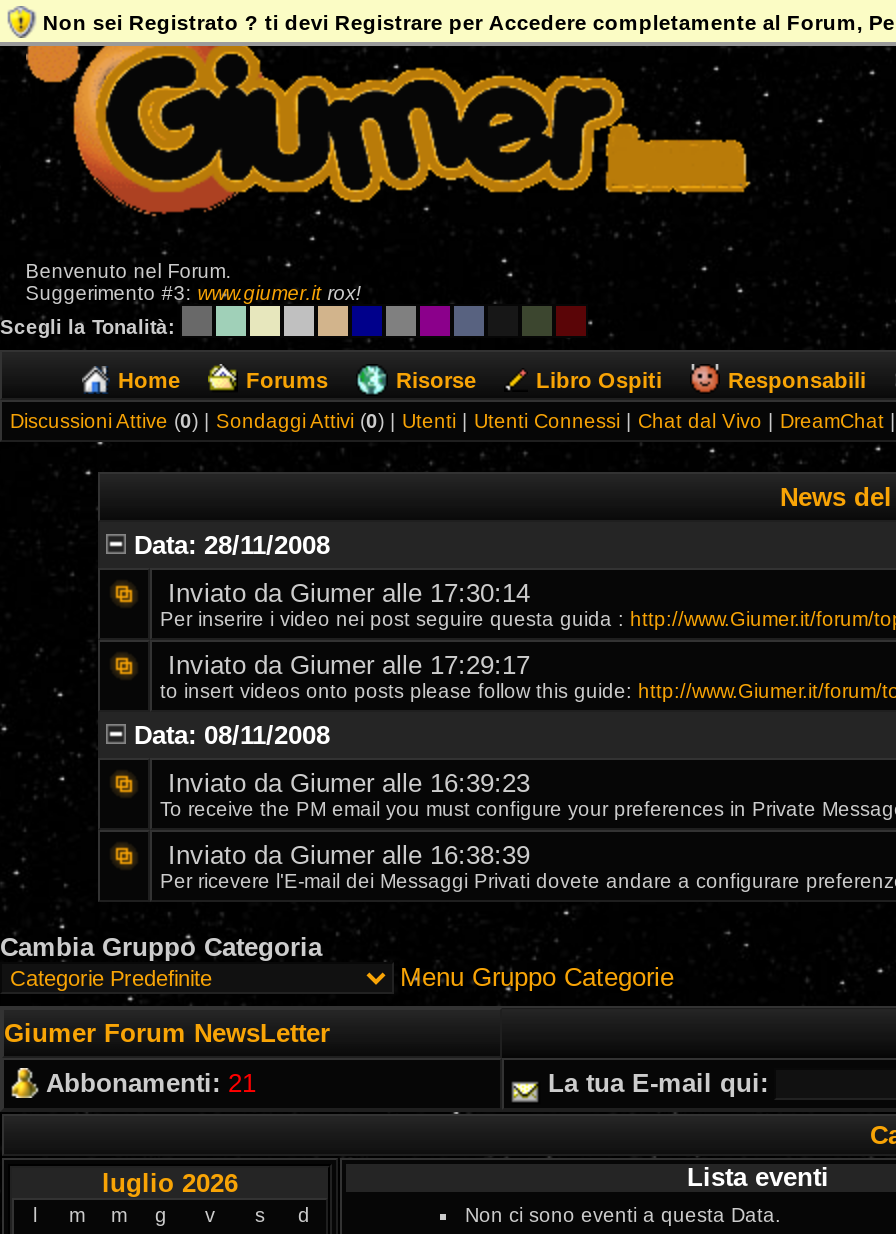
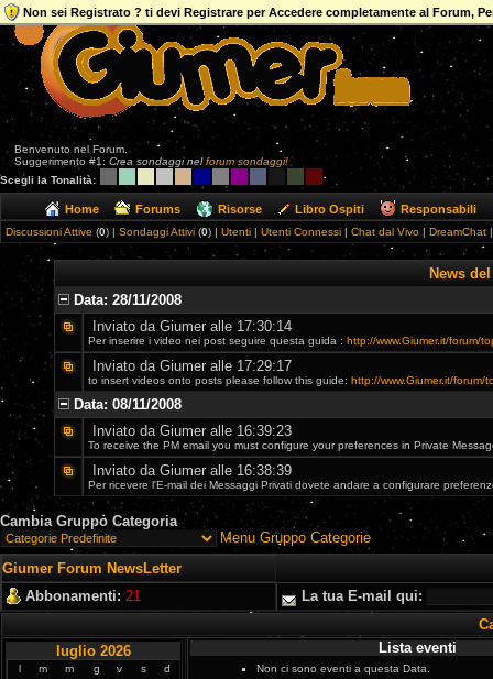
[26,282,362,304] Suggerimento #3: www.giumer.it rox! -> [14,155,288,167] Suggerimento #1: Crea sondaggi nel forum sondaggi!

